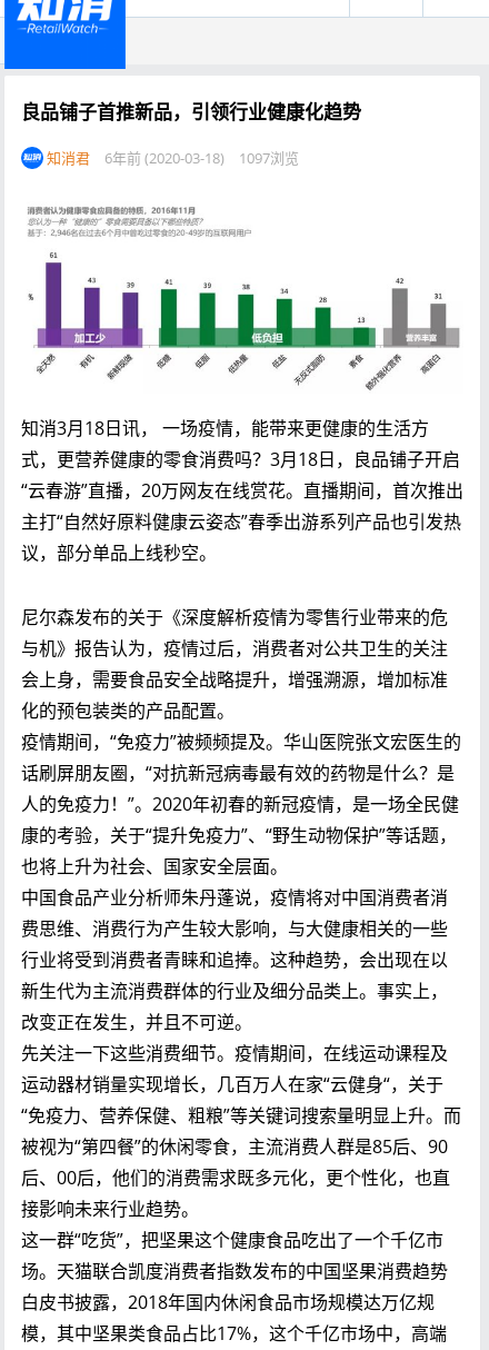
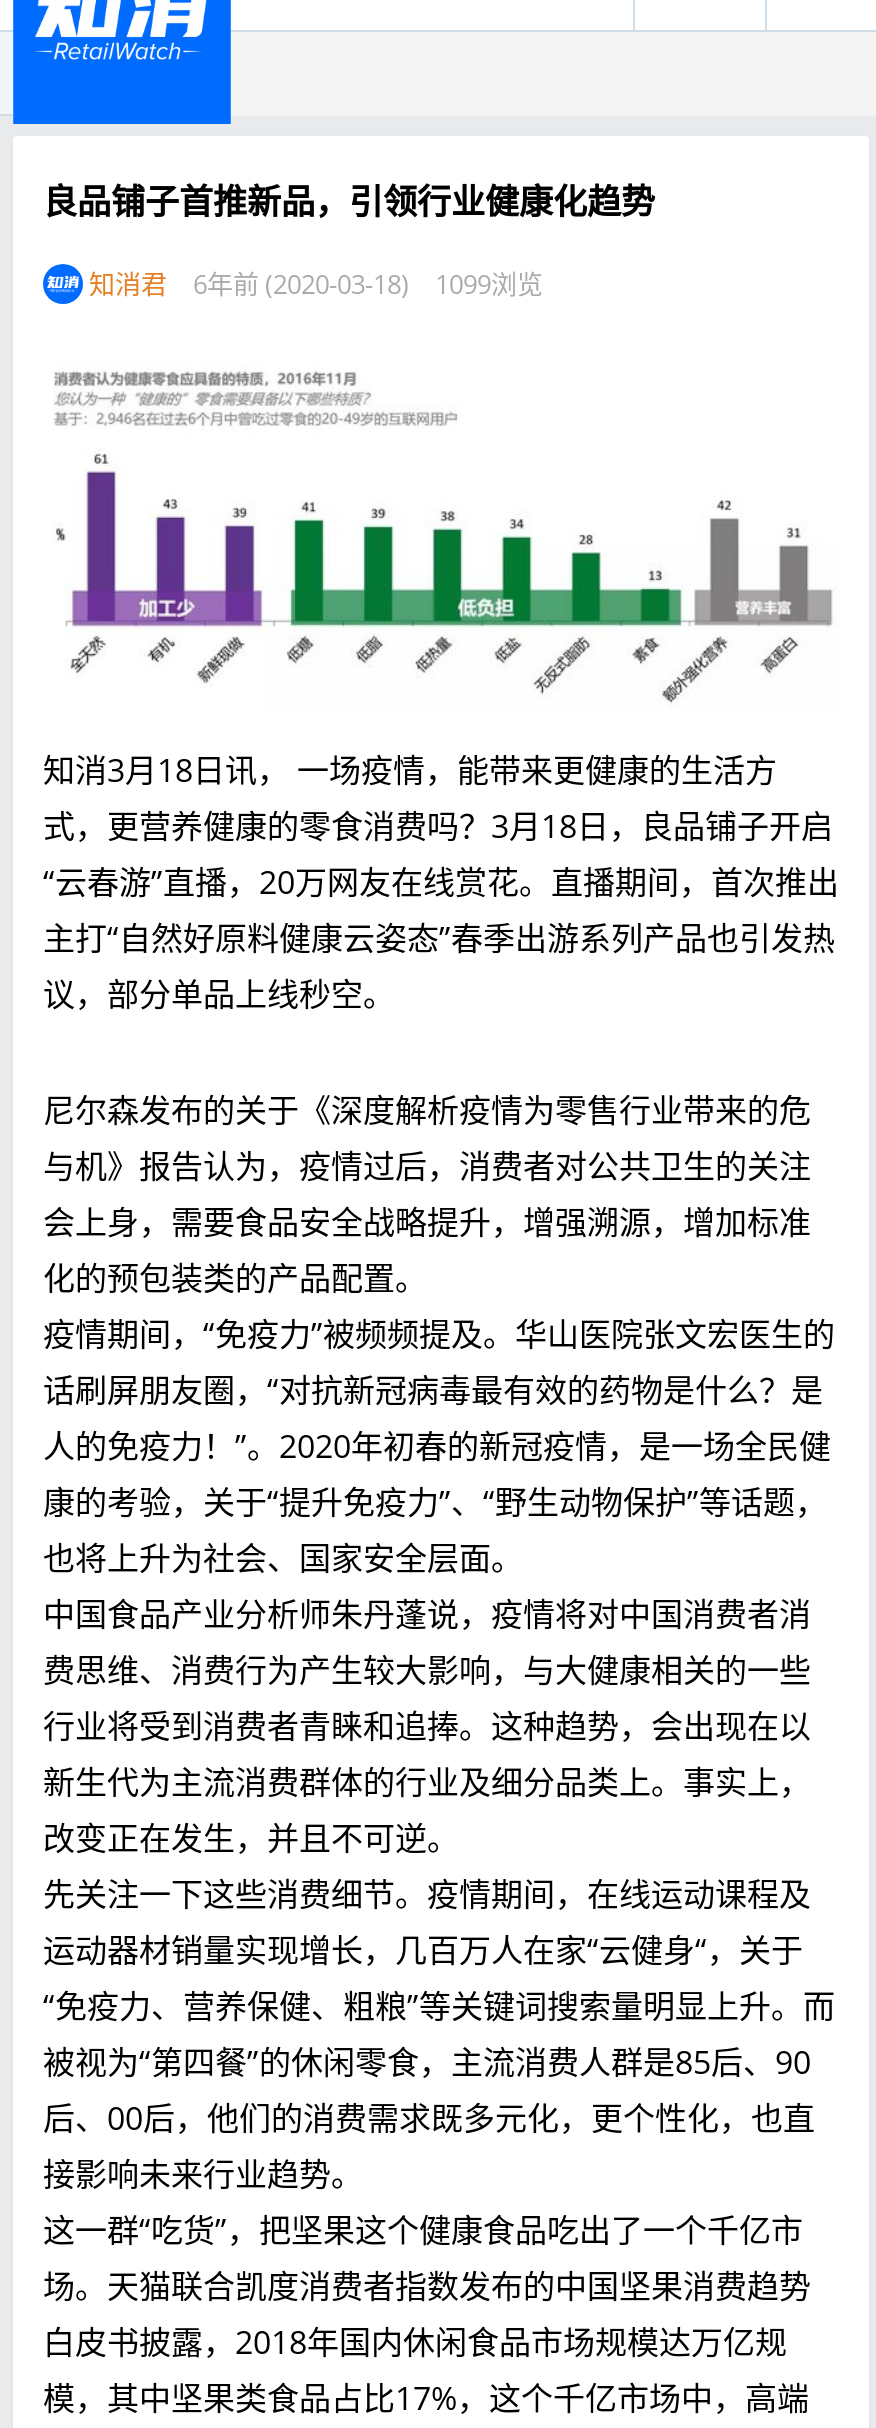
[47,148,299,168] 知消君 6年前 (2020-03-18) 1097浏览 -> [89,266,543,302] 知消君 6年前 (2020-03-18) 1099浏览

